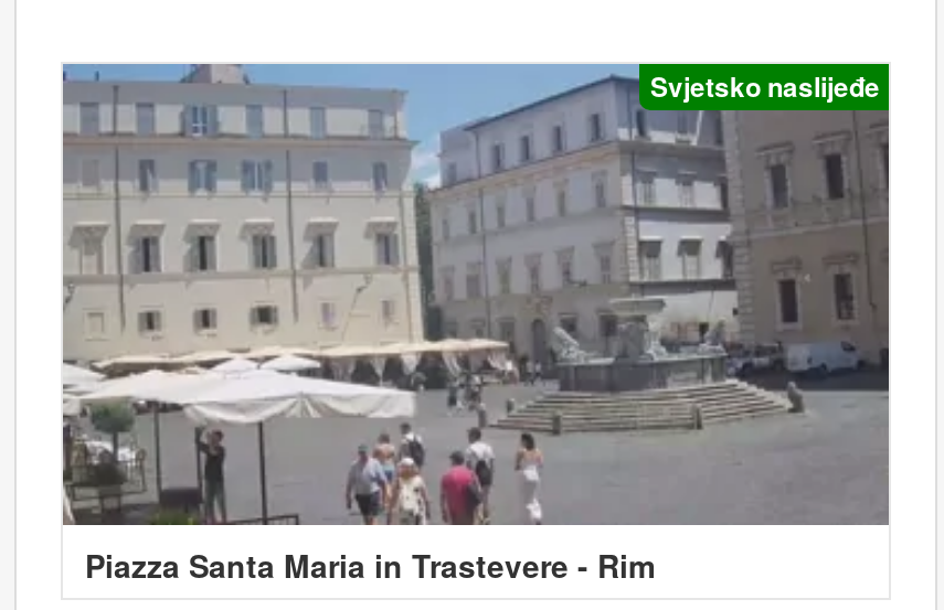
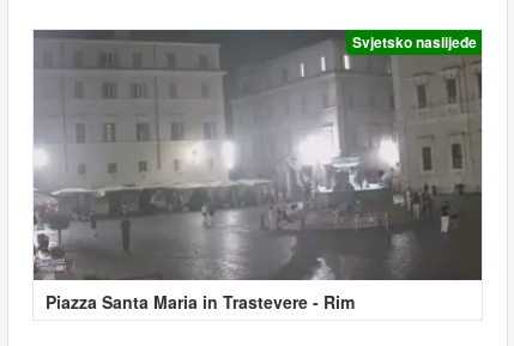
[61,62,889,525] [image] -> [34,29,482,280] [image]

